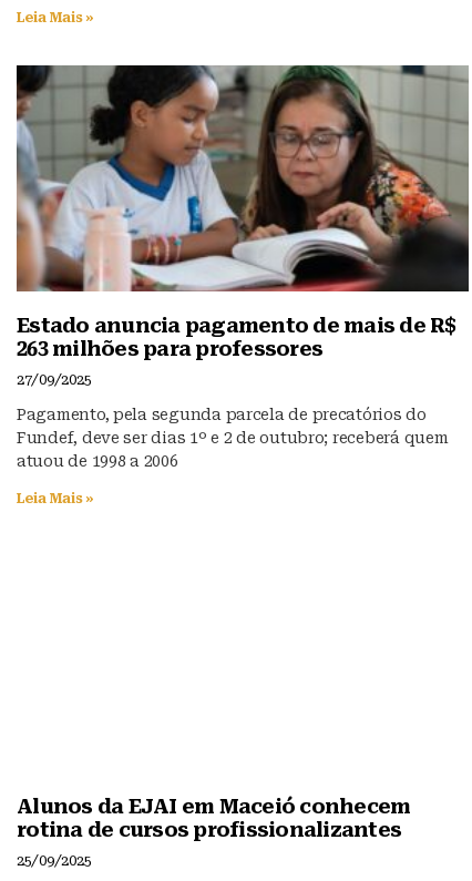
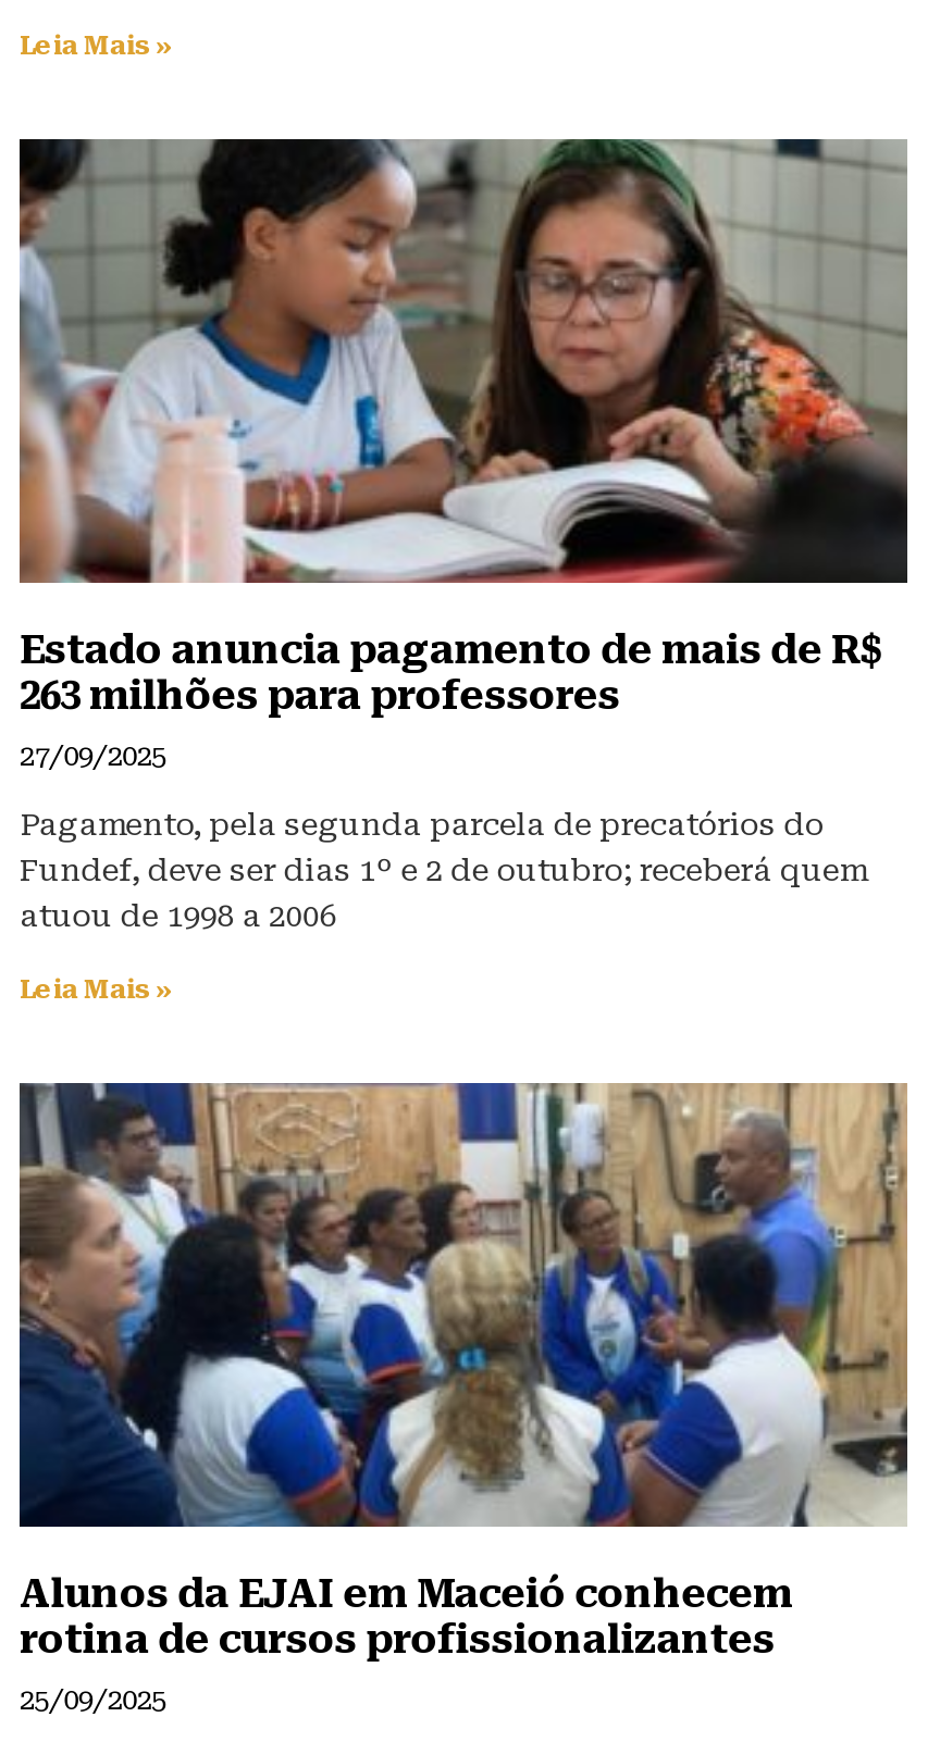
none -> [17,1081,910,1529] [image]

